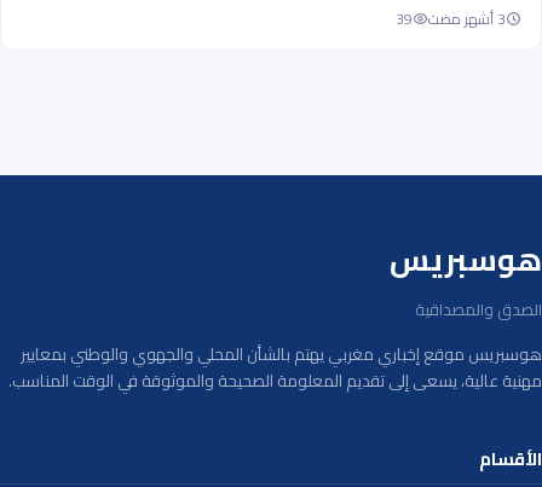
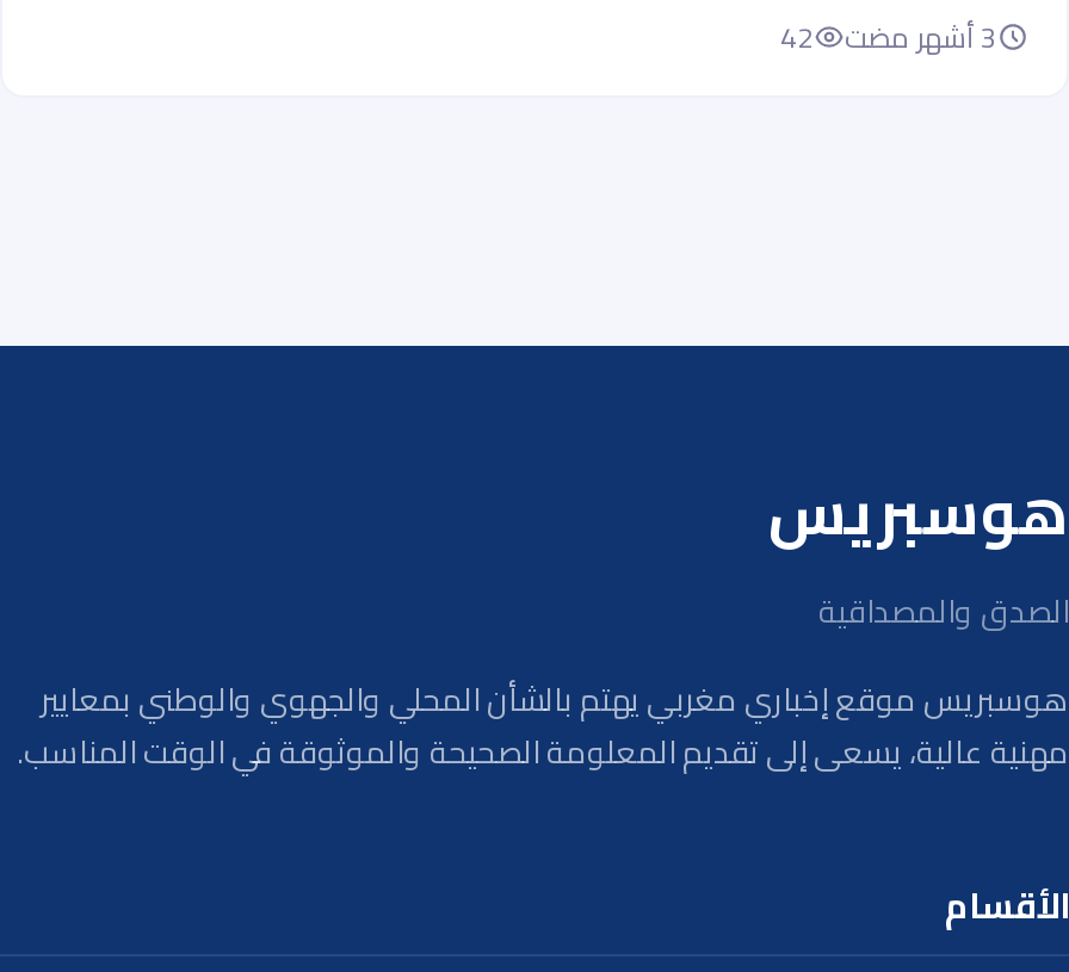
[396,5,413,33] 39 -> [780,10,814,65] 42

